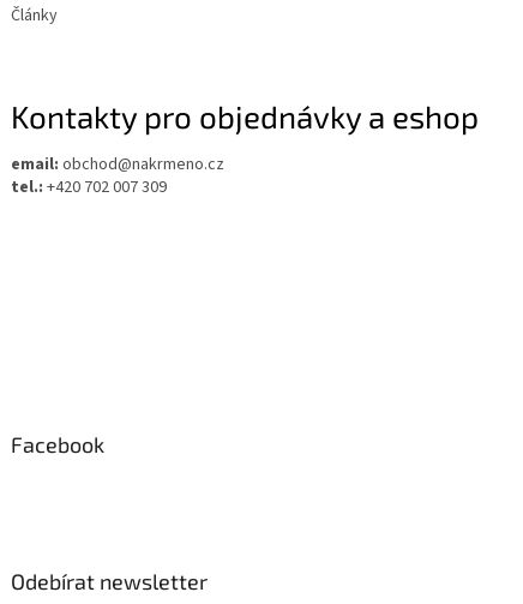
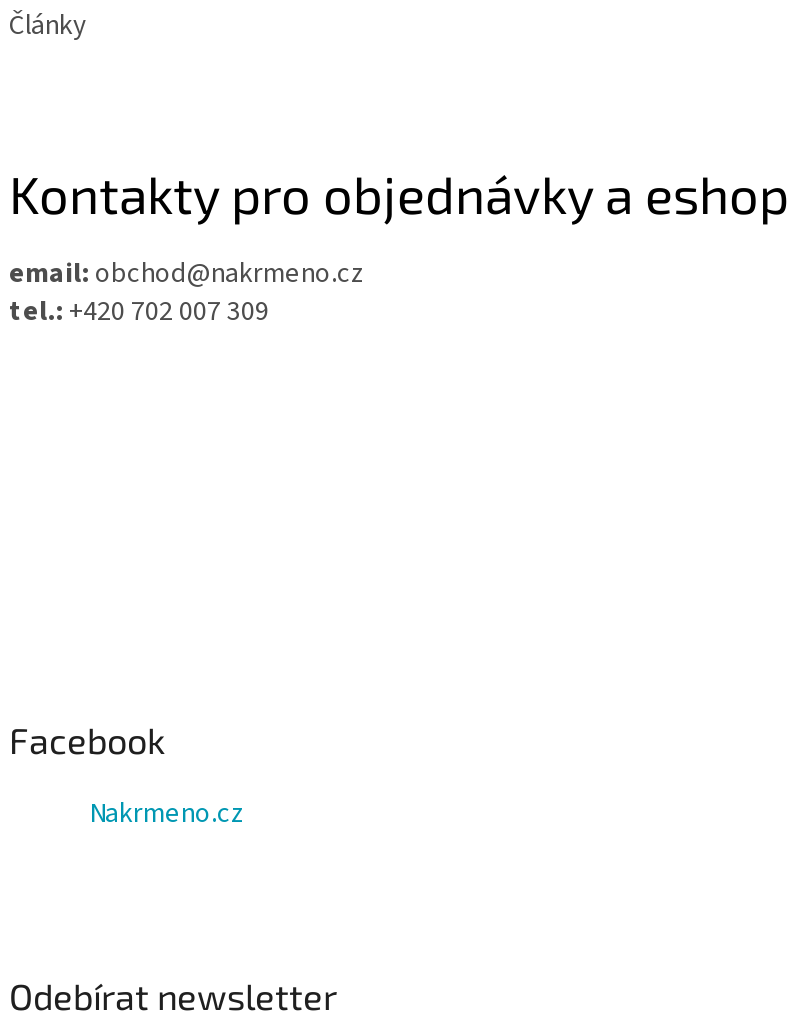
none -> [89,794,245,834] Nakrmeno.cz

